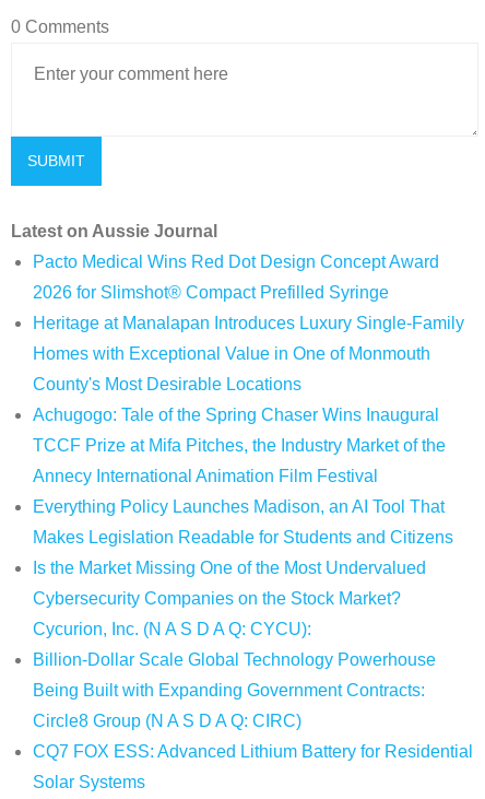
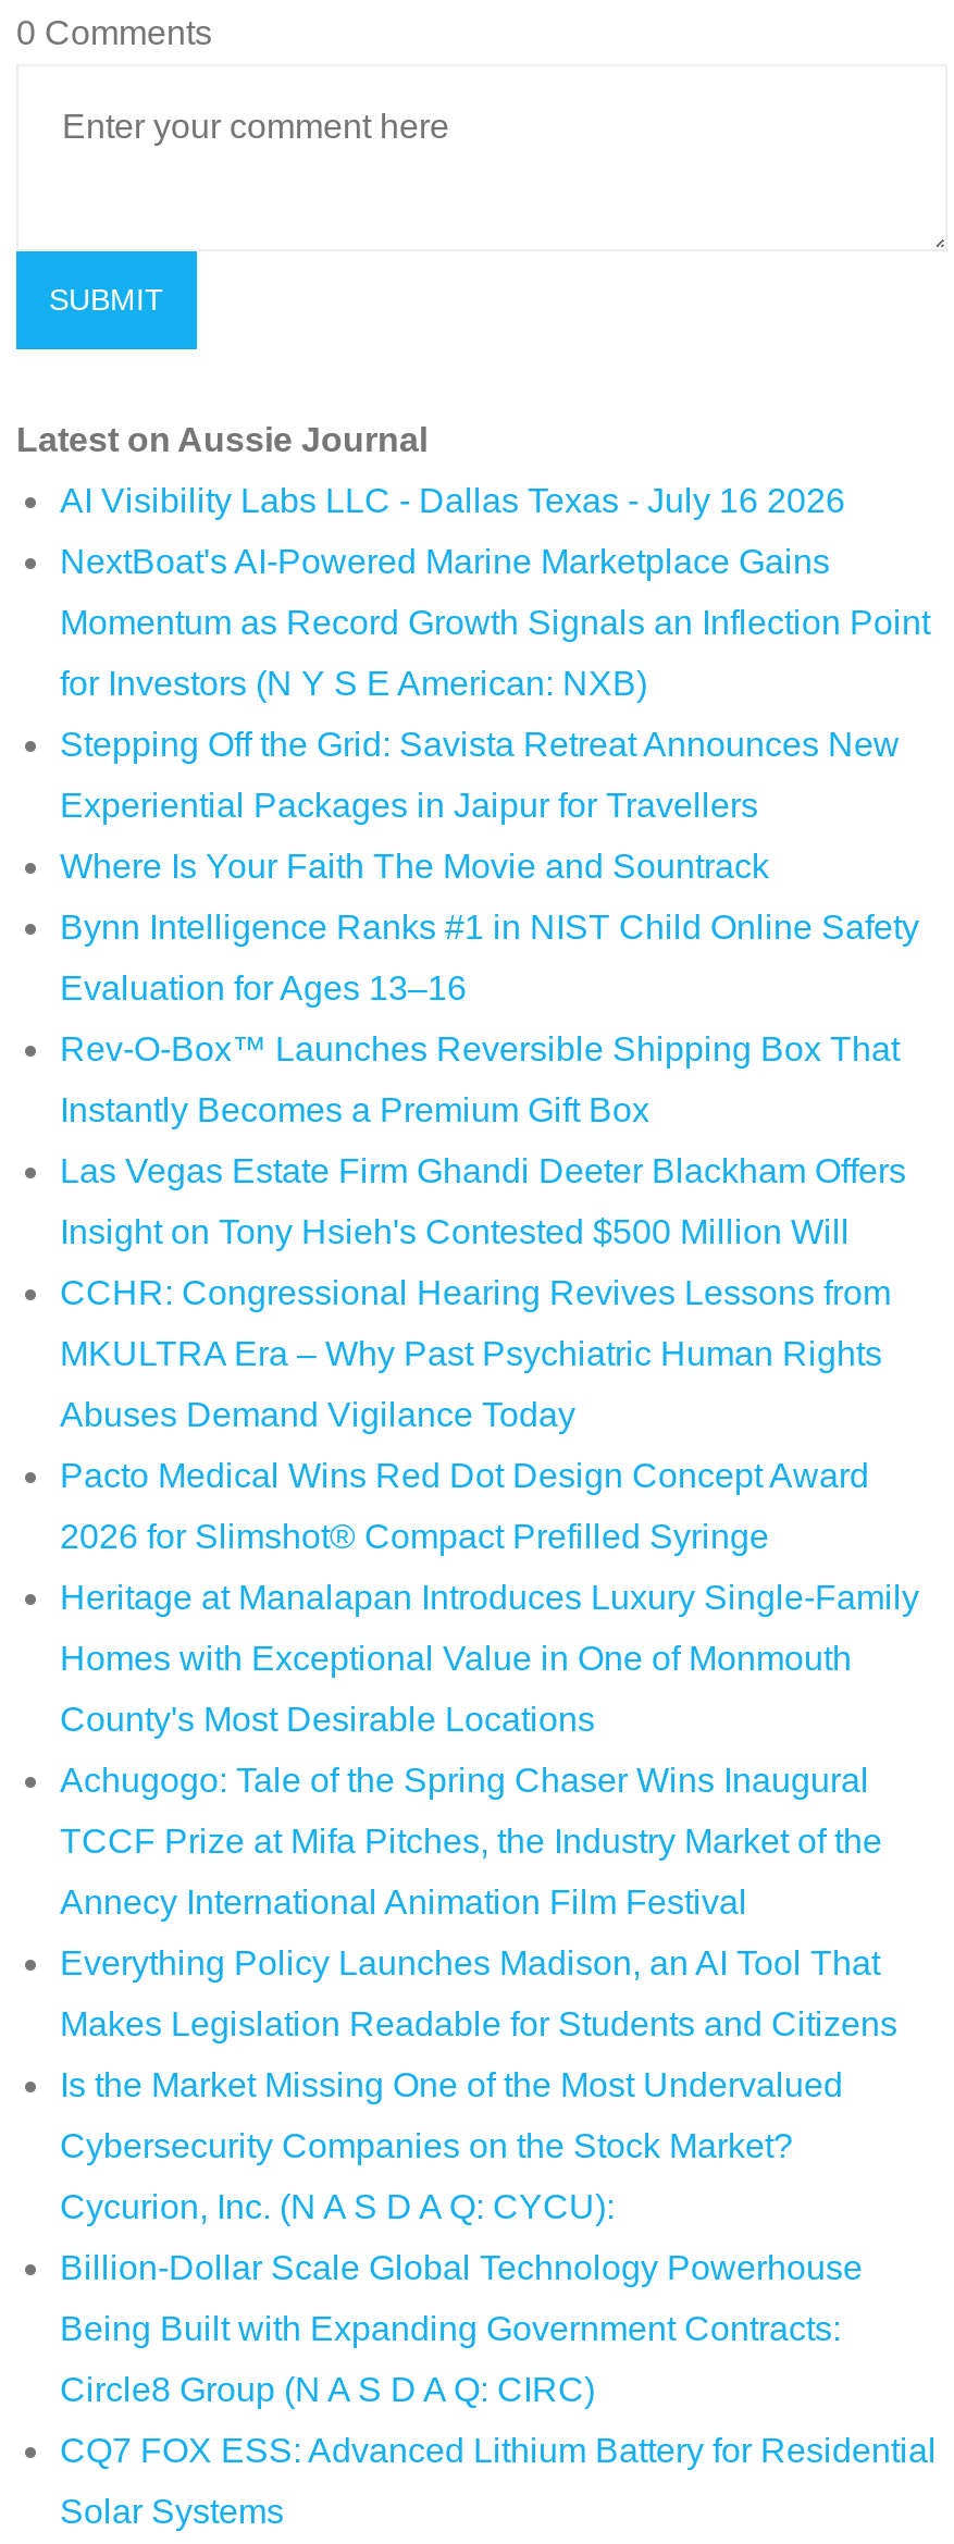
none -> [60,482,930,1433] AI Visibility Labs LLC - Dallas Texas - July 16 2026 | NextBoat's AI-Powered Marine Marketplace Gains | Momentum as Record Growth Signals an Inflection Point | for Investors (N Y S E American: NXB) | Stepping Off the Grid: Savista Retreat Announces New | Experiential Packages in Jaipur for Travellers | Where Is Your Faith The Movie and Sountrack | Bynn Intelligence Ranks #1 in NIST Child Online Safety | Evaluation for Ages 13–16 | Rev-O-Box™ Launches Reversible Shipping Box That | Instantly Becomes a Premium Gift Box | Las Vegas Estate Firm Ghandi Deeter Blackham Offers | Insight on Tony Hsieh's Contested $500 Million Will | CCHR: Congressional Hearing Revives Lessons from | MKULTRA Era – Why Past Psychiatric Human Rights | Abuses Demand Vigilance Today

